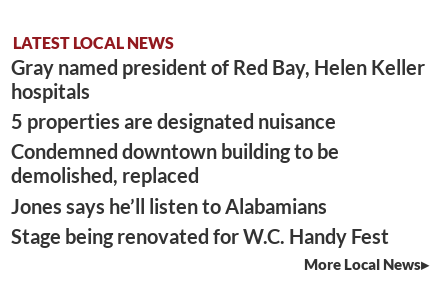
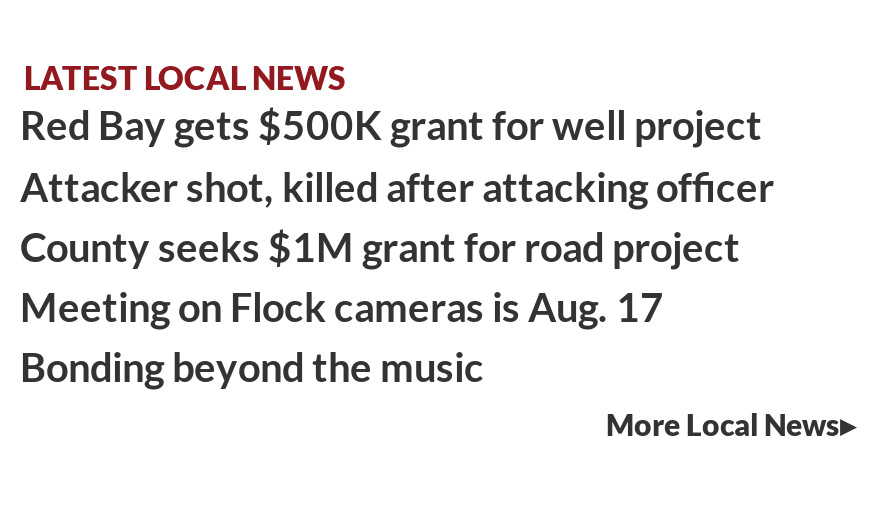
[11,55,425,248] Gray named president of Red Bay, Helen Keller | hospitals | 5 properties are designated nuisance | Condemned downtown building to be | demolished, replaced | Jones says he’ll listen to Alabamians | Stage being renovated for W.C. Handy Fest -> [20,101,774,391] Red Bay gets $500K grant for well project | Attacker shot, killed after attacking officer | County seeks $1M grant for road project | Meeting on Flock cameras is Aug. 17 | Bonding beyond the music

